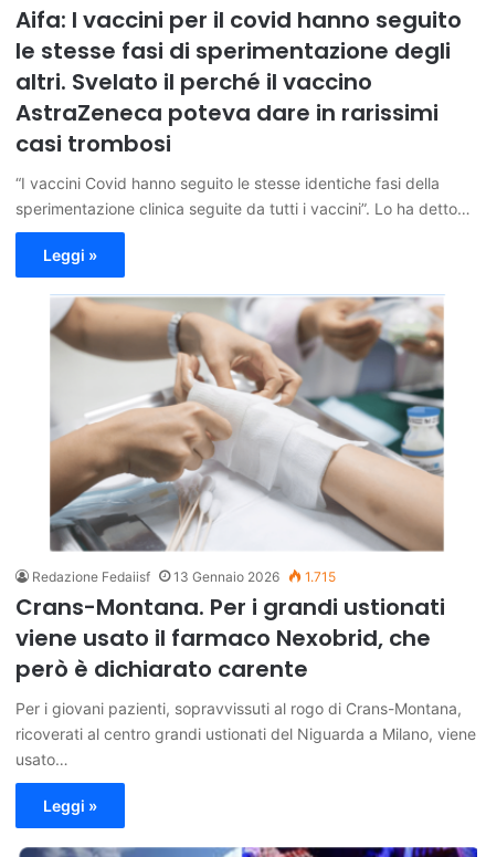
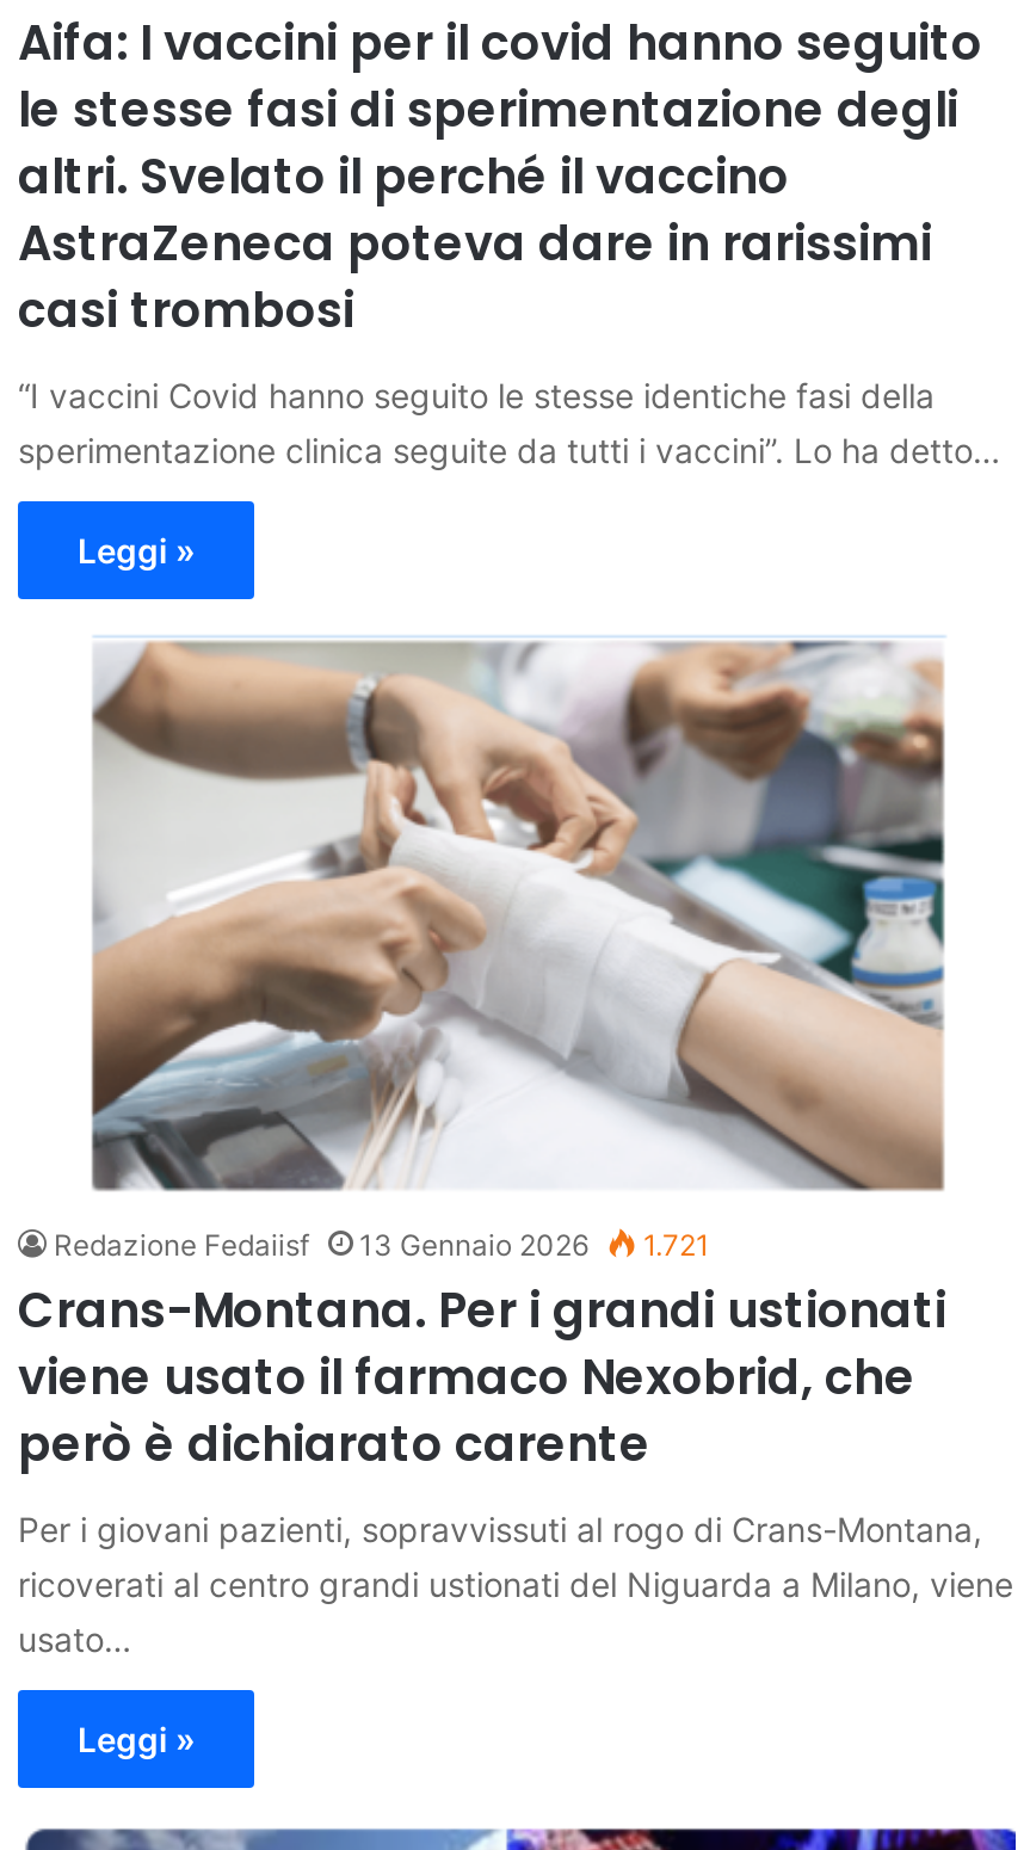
[32,568,336,585] Redazione Fedaiisf 13 Gennaio 2026 1.715 -> [54,1227,710,1263] Redazione Fedaiisf 13 Gennaio 2026 1.721

